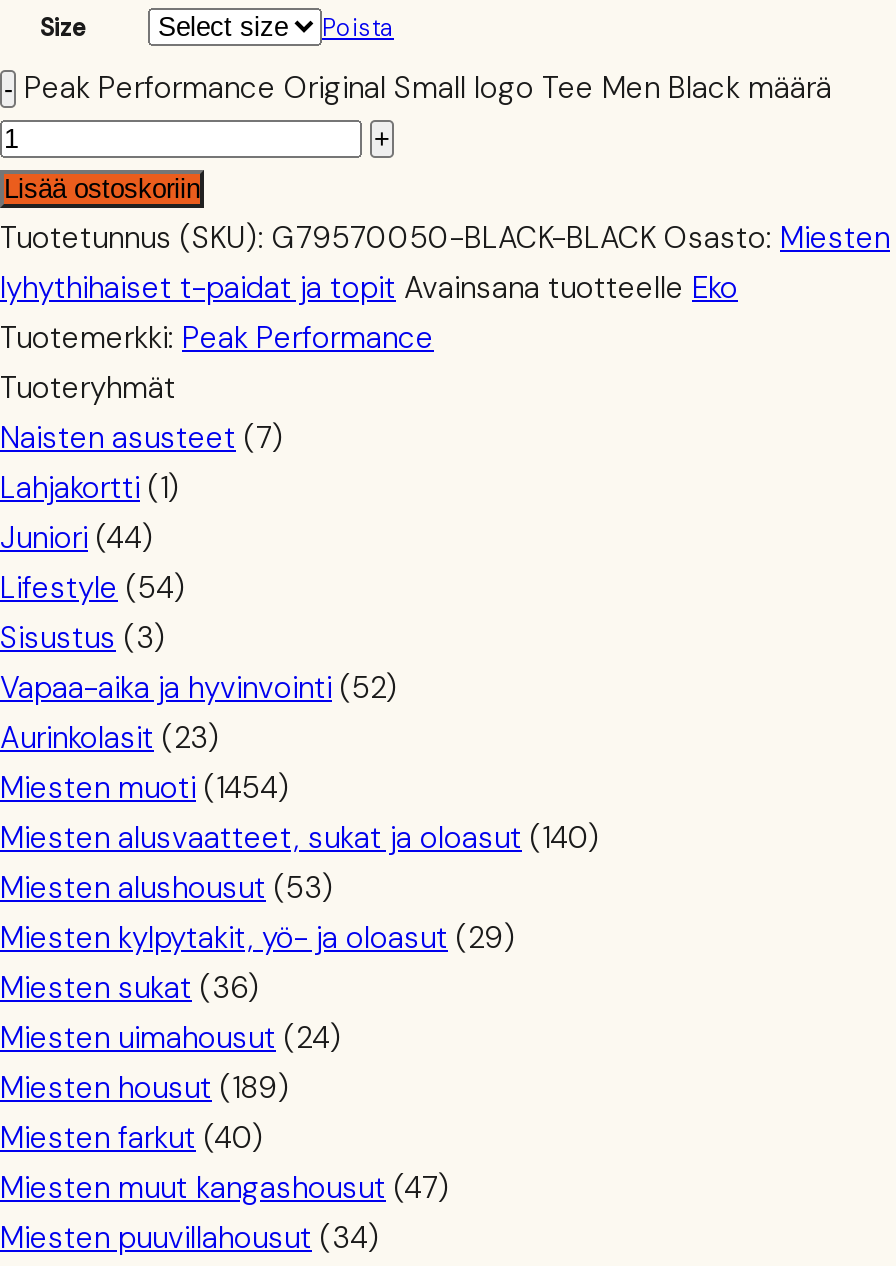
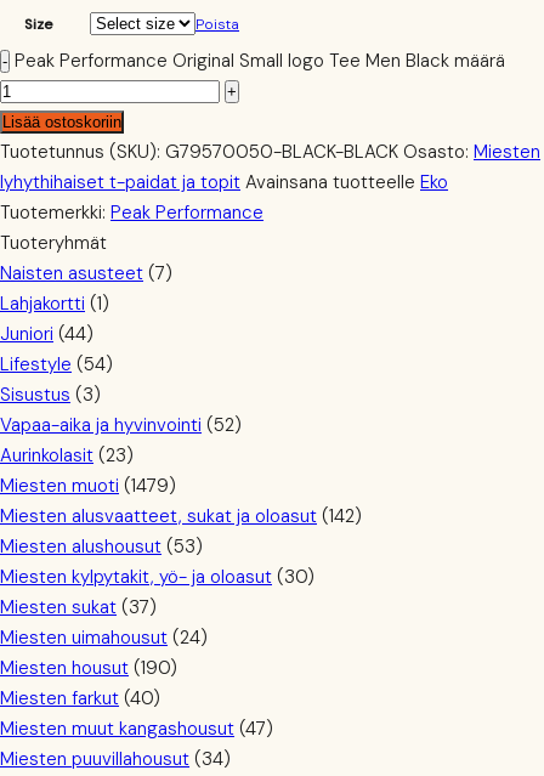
[0,768,290,808] Miesten muoti (1454) -> [0,474,176,498] Miesten muoti (1479)
[0,818,600,858] Miesten alusvaatteet, sukat ja oloasut (140) -> [0,504,362,528] Miesten alusvaatteet, sukat ja oloasut (142)
[0,918,516,958] Miesten kylpytakit, yö- ja oloasut (29) -> [0,565,314,589] Miesten kylpytakit, yö- ja oloasut (30)
[0,968,260,1008] Miesten sukat (36) -> [0,595,157,619] Miesten sukat (37)
[0,1068,290,1108] Miesten housut (189) -> [0,656,177,680] Miesten housut (190)

